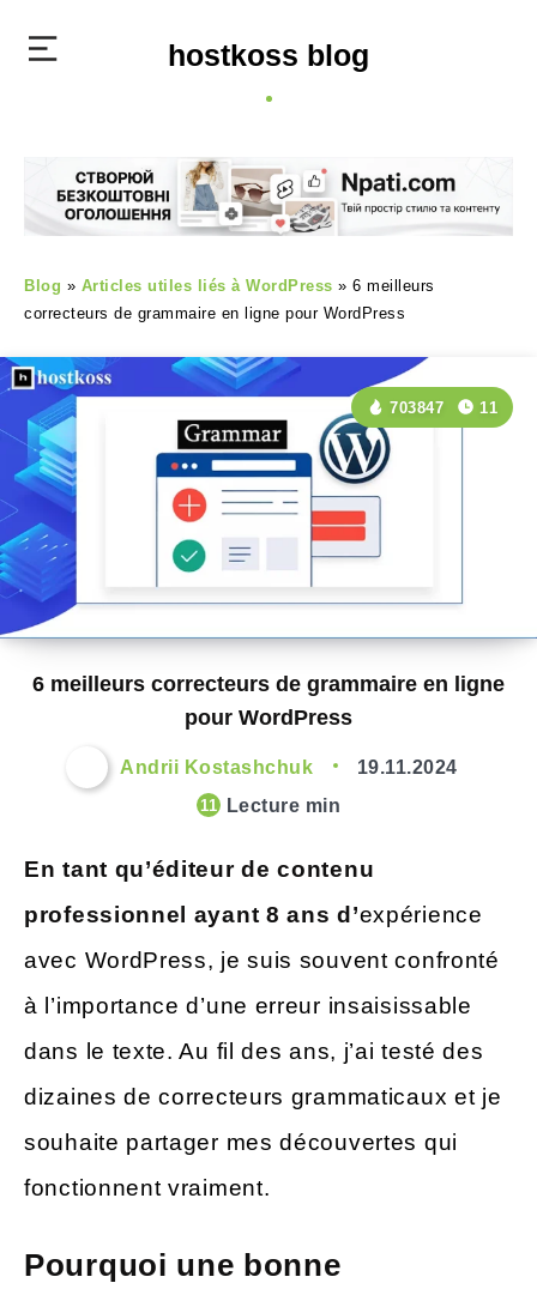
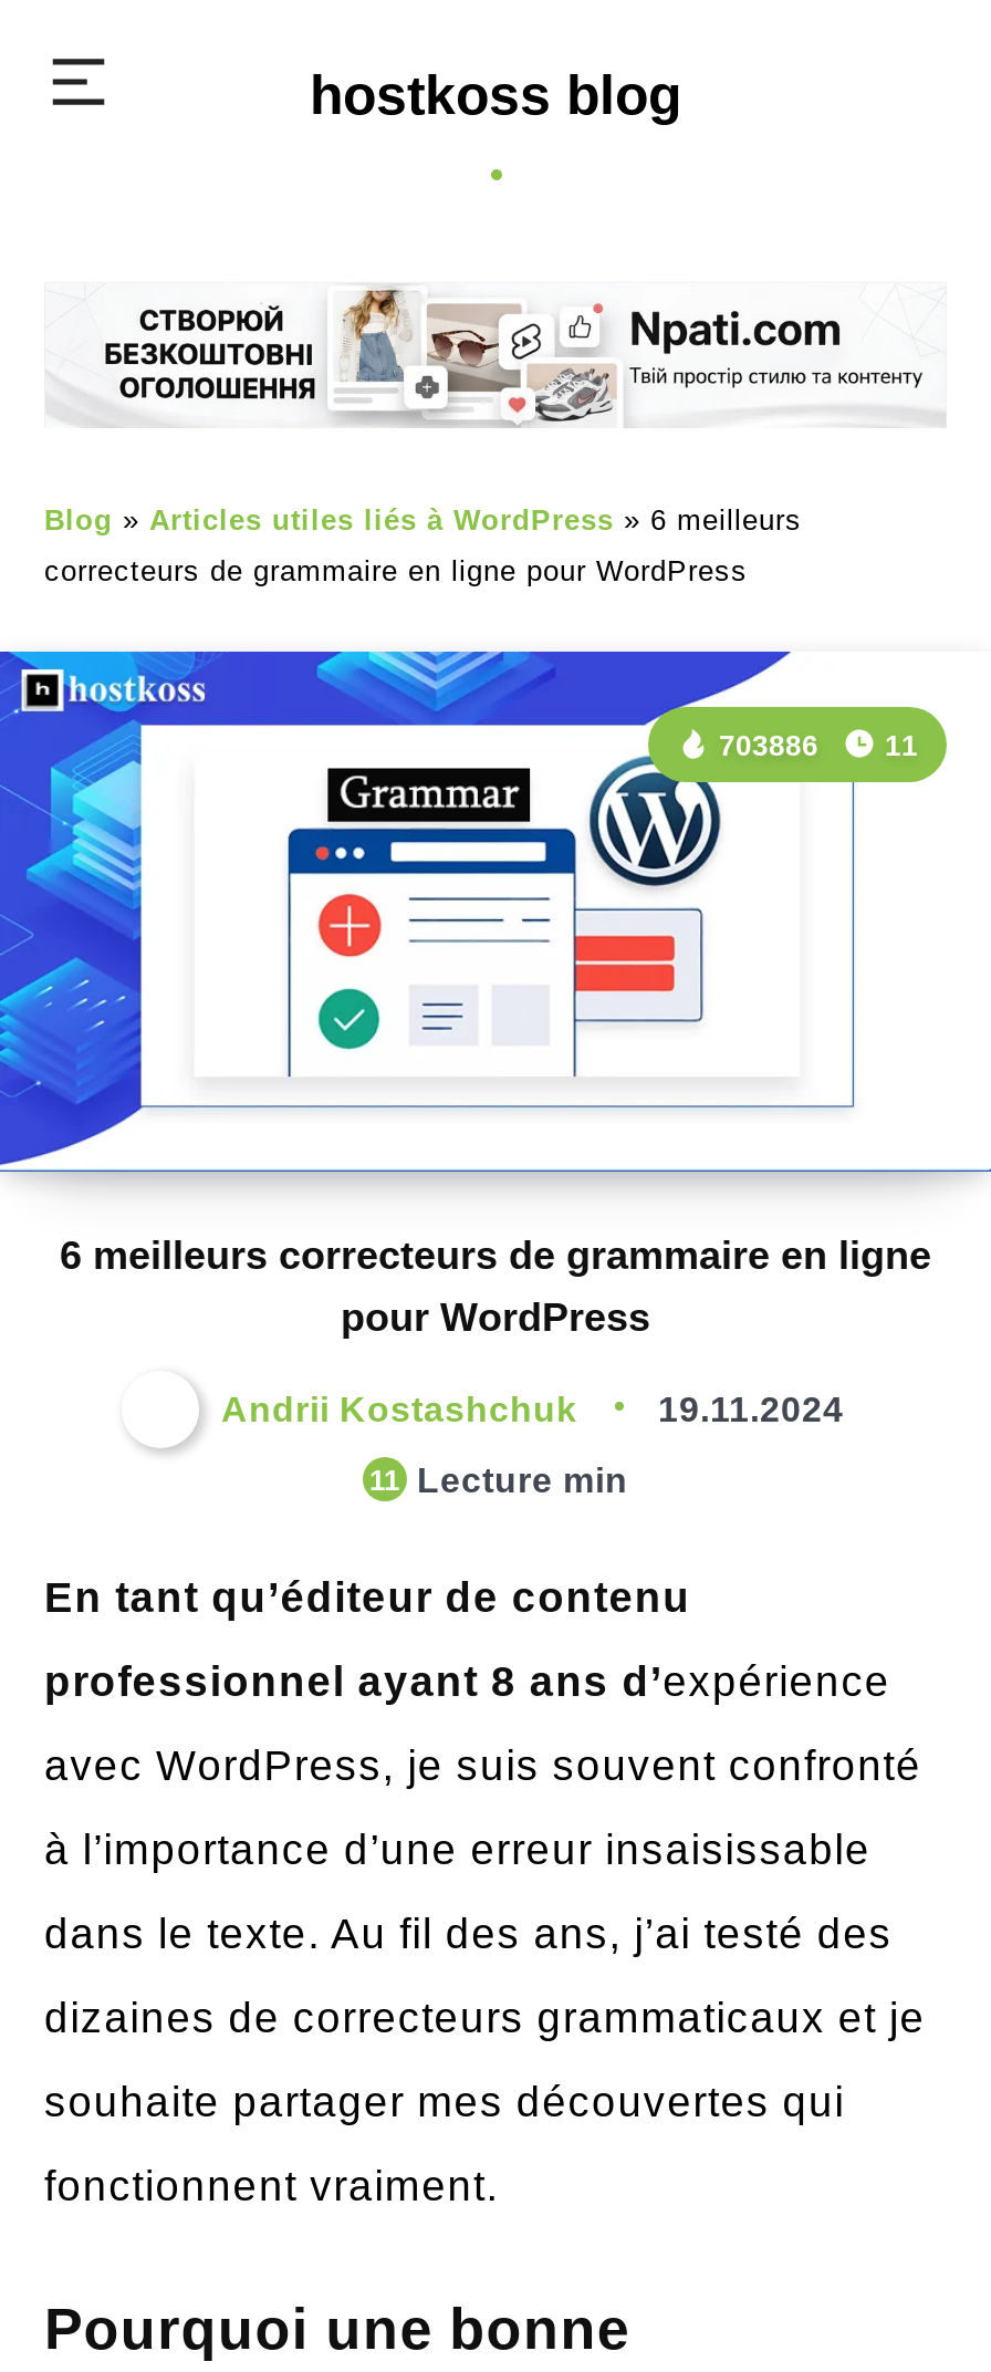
[384,398,497,416] 703847 11 -> [709,728,918,761] 703886 11

